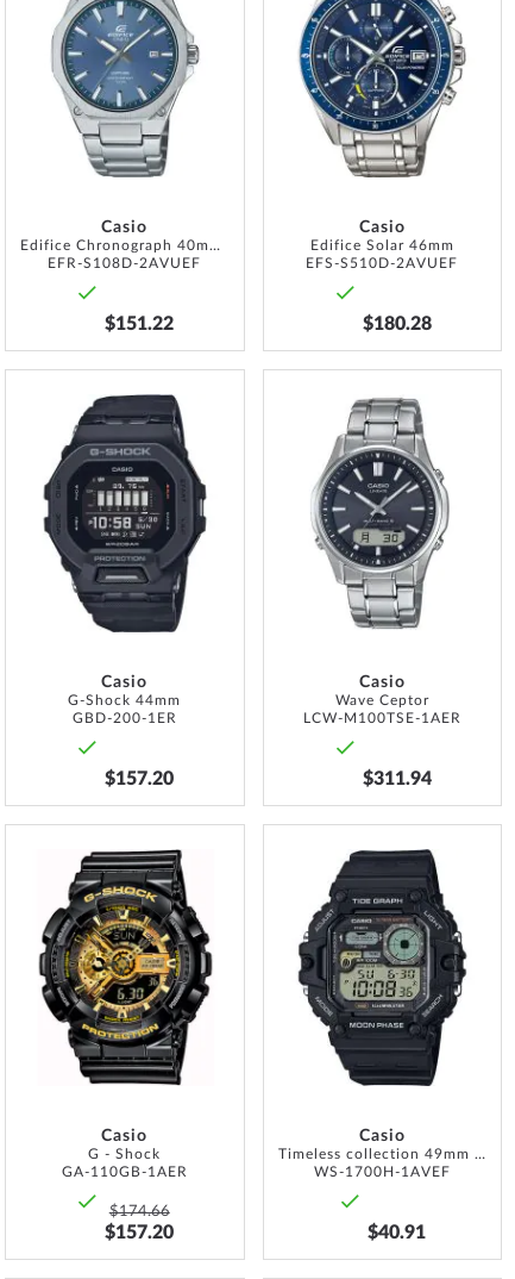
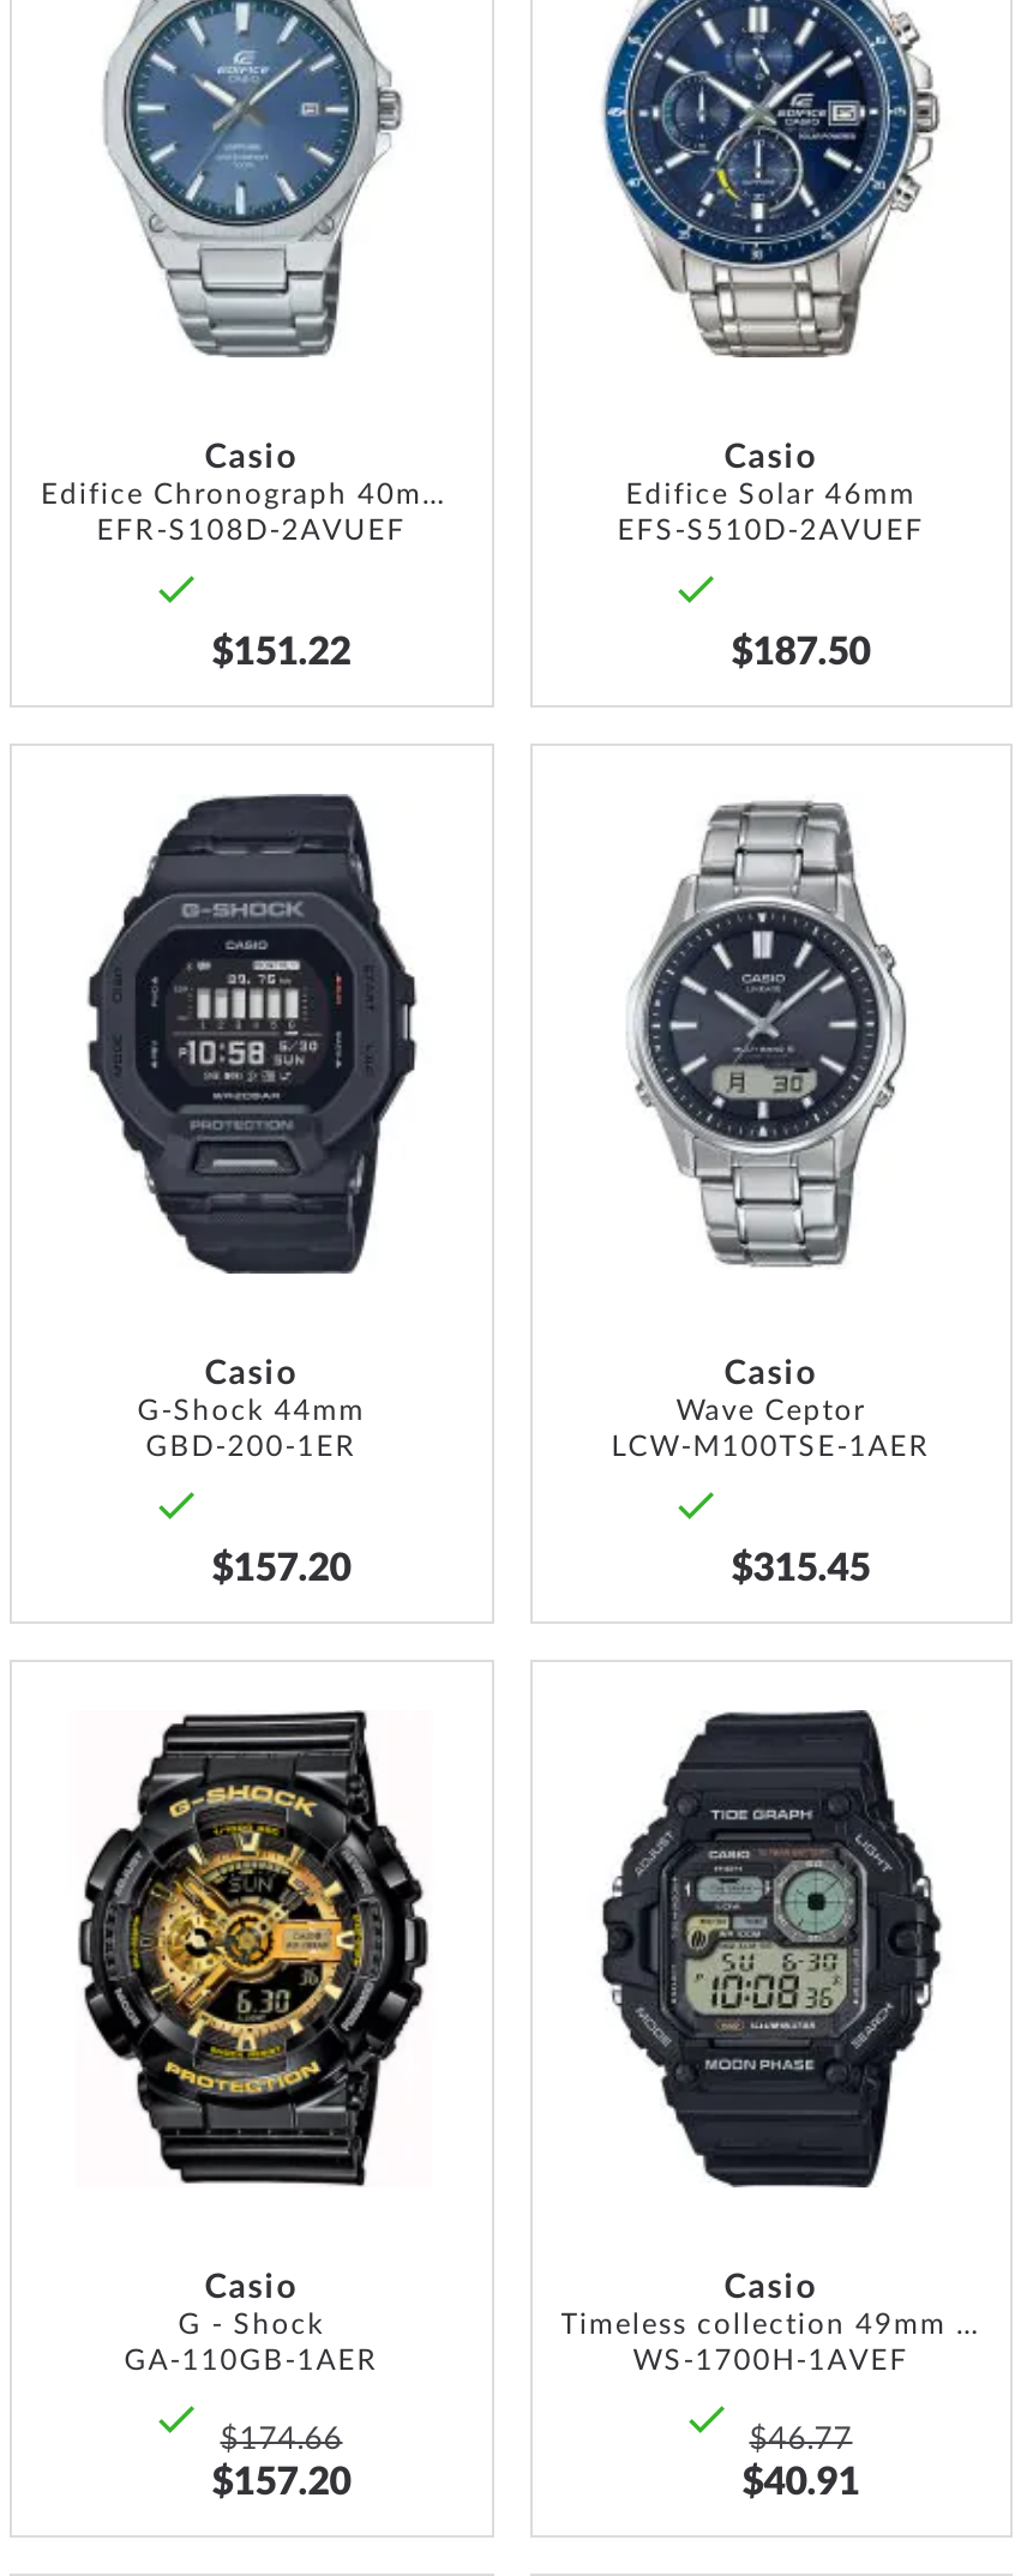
[363,314,432,333] $180.28 -> [731,633,871,672] $187.50
[363,769,432,788] $311.94 -> [731,1548,871,1587] $315.45
none -> [749,2425,852,2456] $46.77

